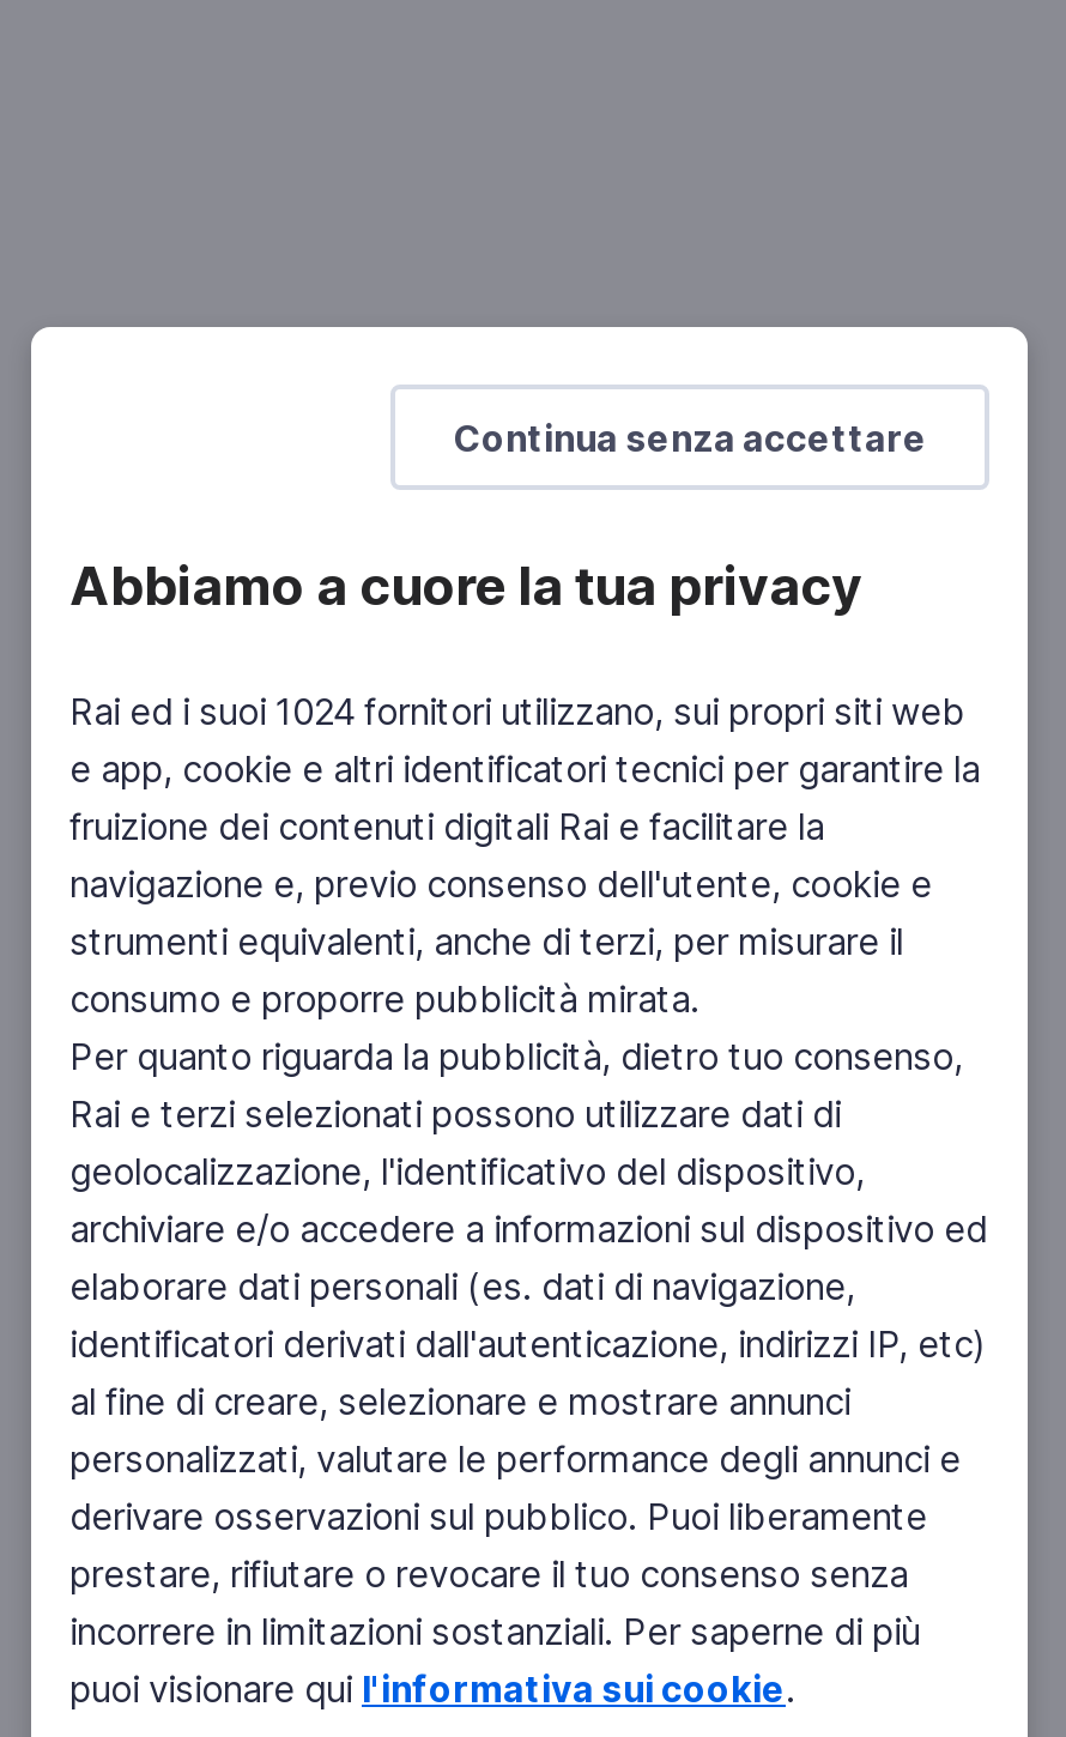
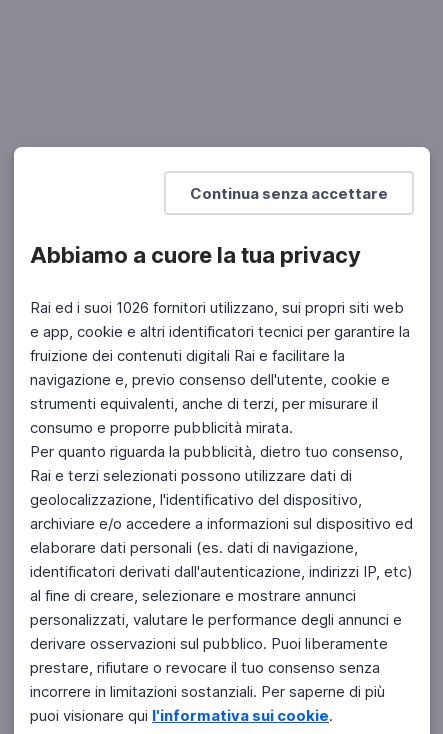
[69,689,965,734] Rai ed i suoi 1024 fornitori utilizzano, sui propri siti web -> [30,298,404,317] Rai ed i suoi 1026 fornitori utilizzano, sui propri siti web

